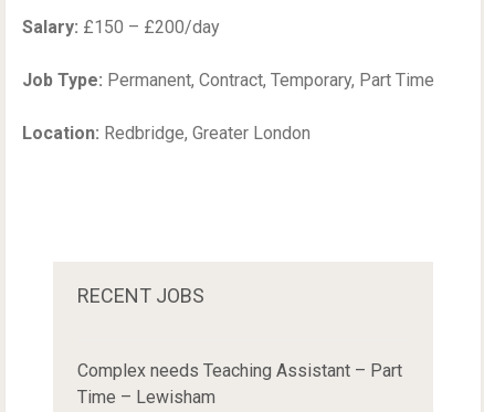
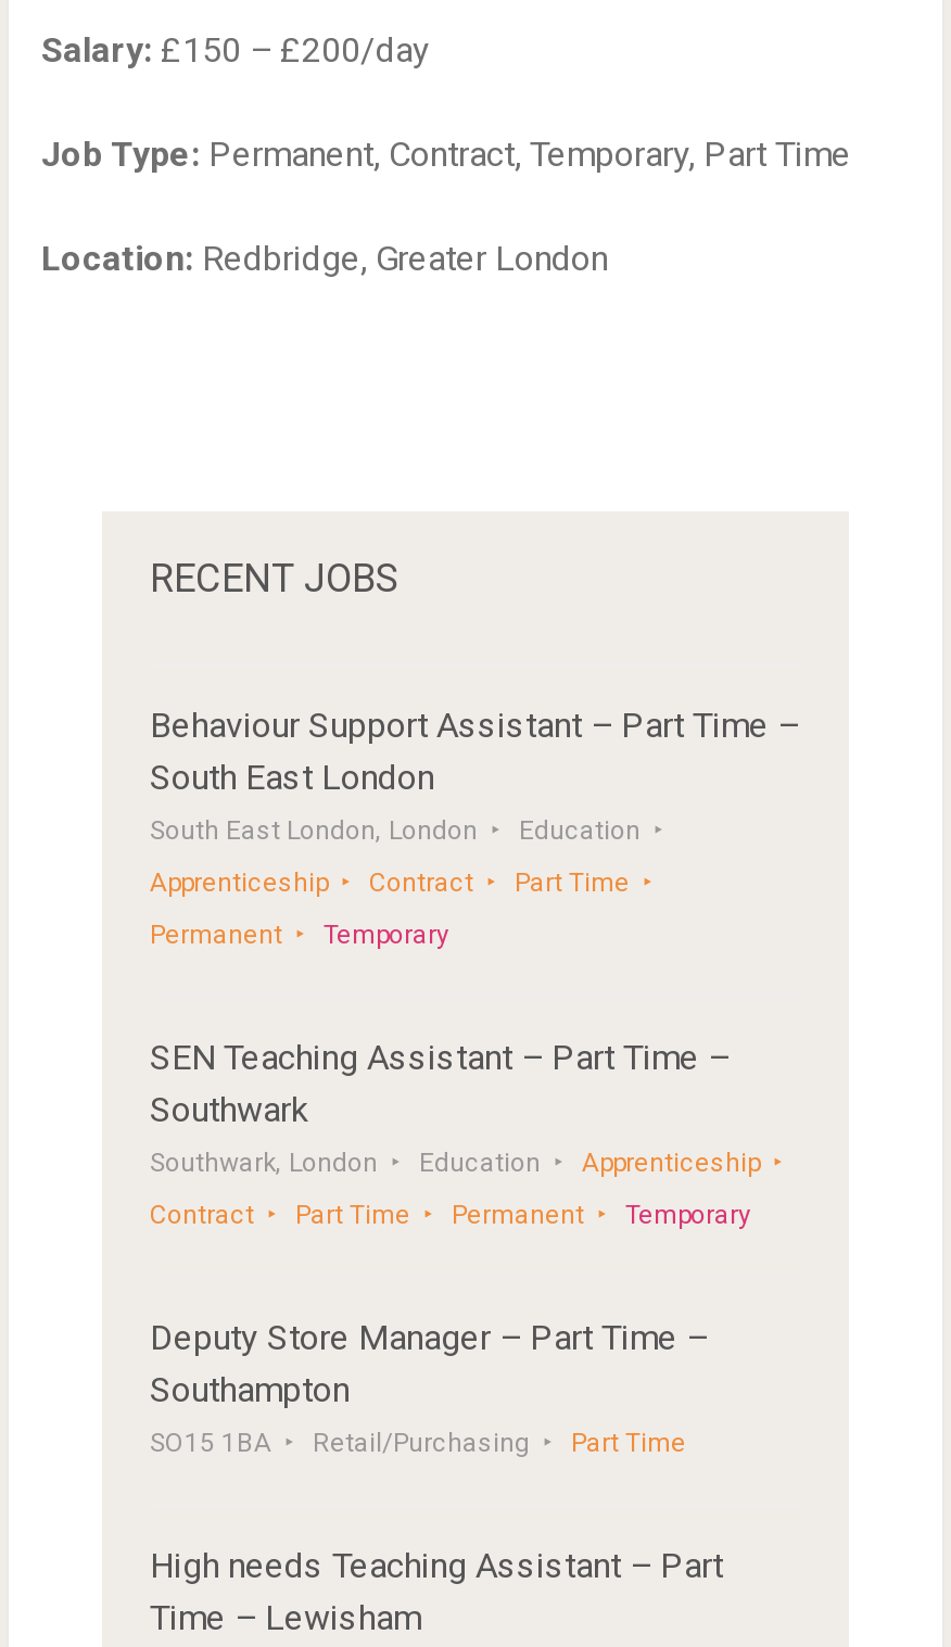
[77,360,402,381] Complex needs Teaching Assistant – Part -> [150,705,799,1586] Behaviour Support Assistant – Part Time – | South East London | South East London, London | Education | Apprenticeship | Contract | Part Time | Permanent | Temporary | SEN Teaching Assistant – Part Time – | Southwark | Southwark, London | Education | Apprenticeship | Contract | Part Time | Permanent | Temporary | Deputy Store Manager – Part Time – | Southampton | SO15 1BA | Retail/Purchasing | Part Time | High needs Teaching Assistant – Part

